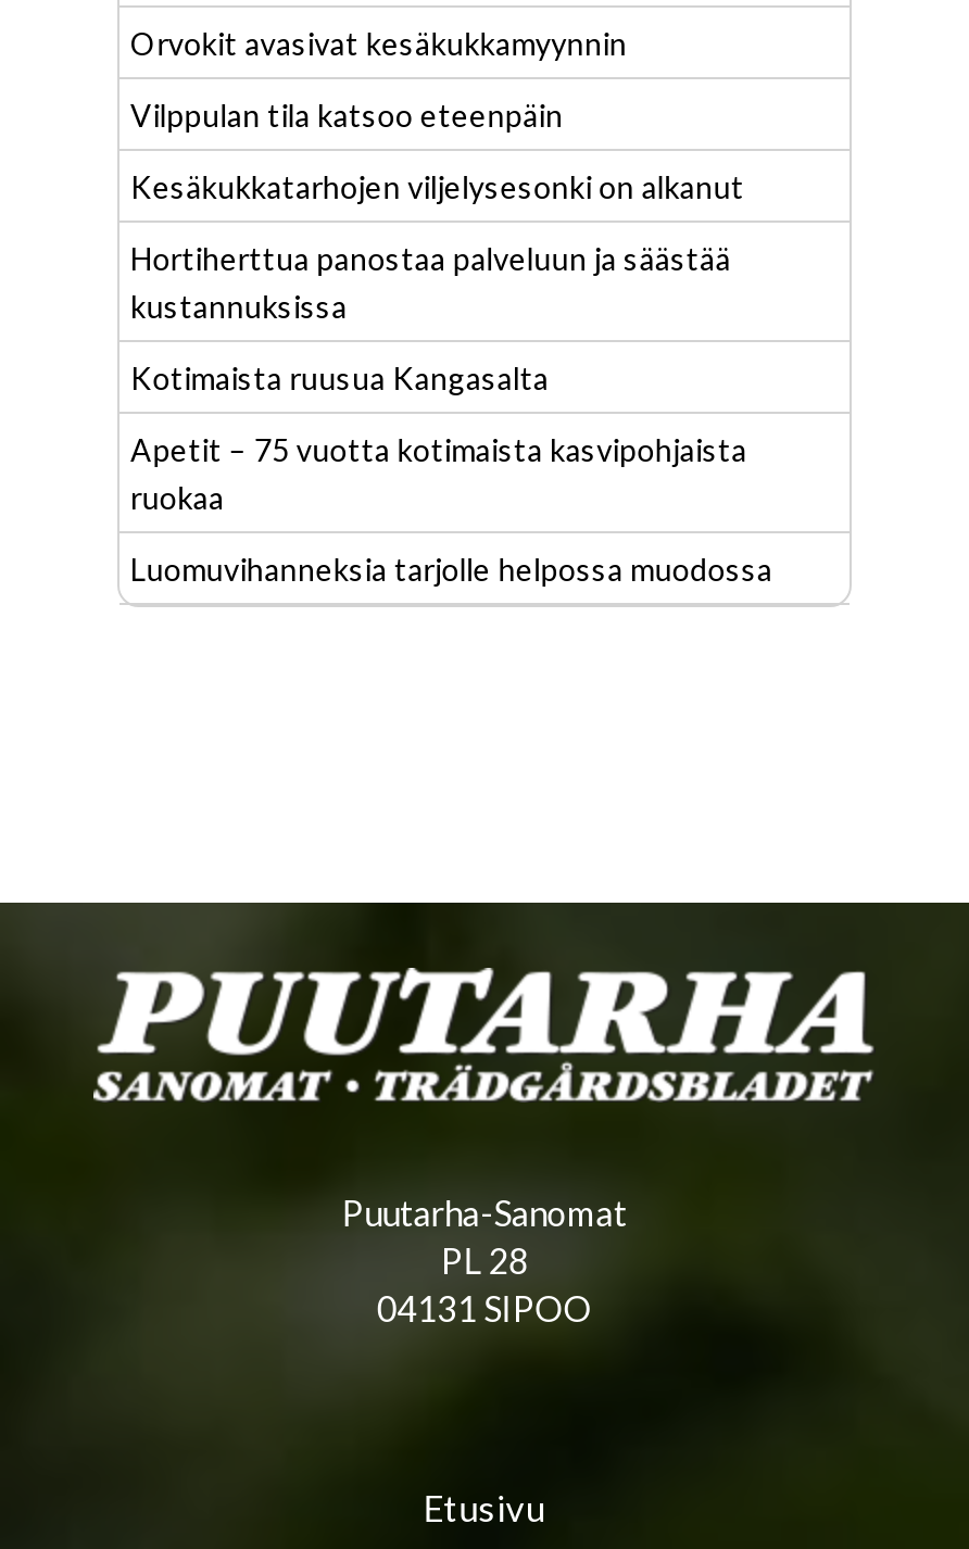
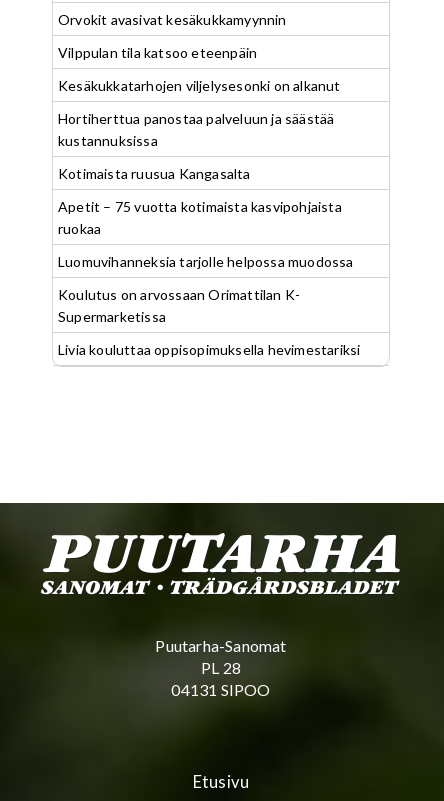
none -> [58,286,360,358] Koulutus on arvossaan Orimattilan K- | Supermarketissa | Livia kouluttaa oppisopimuksella hevimestariksi

